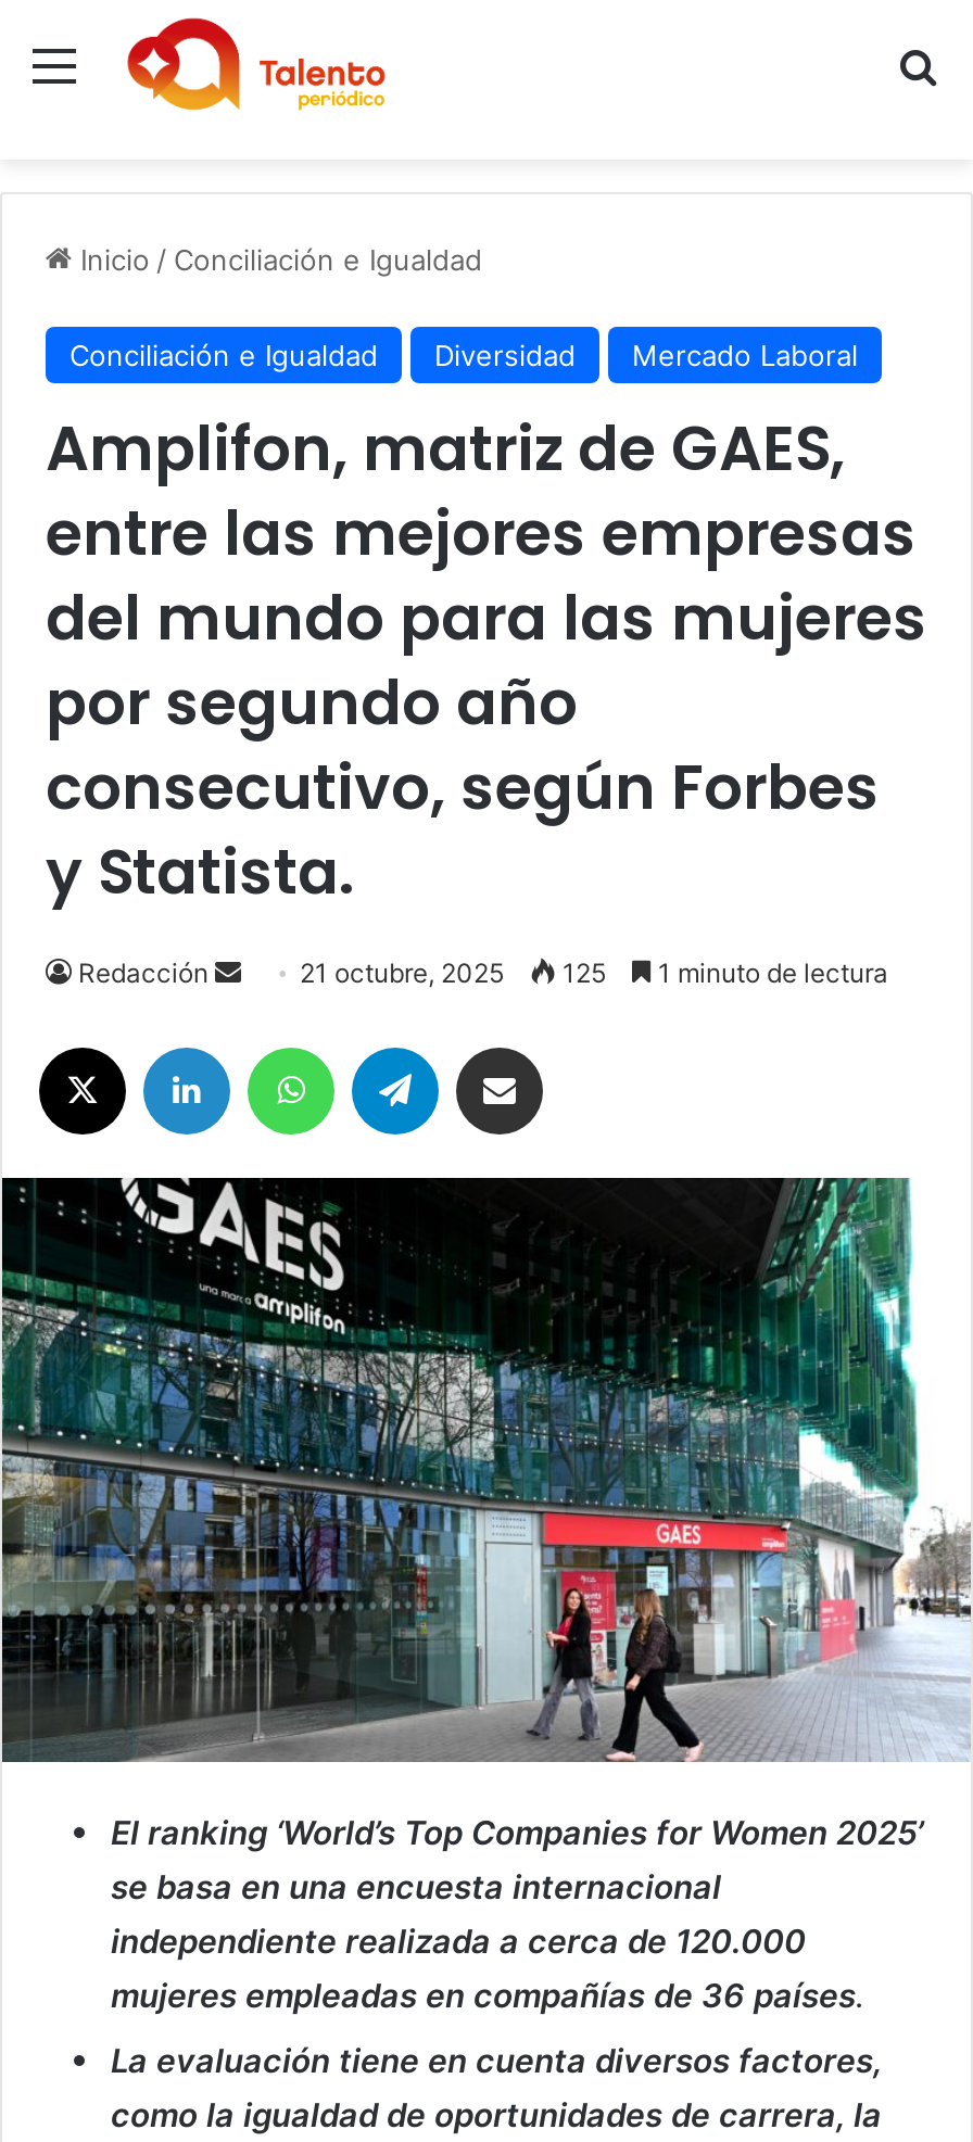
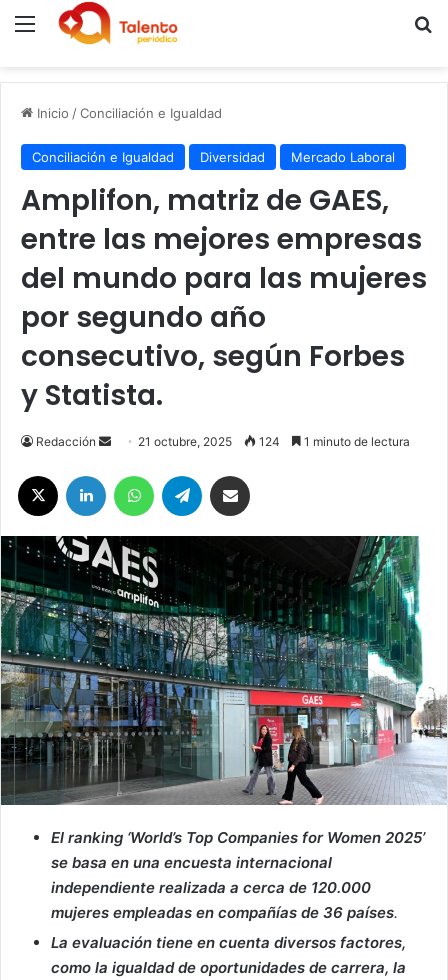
[556,956,606,989] 125 -> [256,434,280,449] 124

